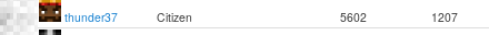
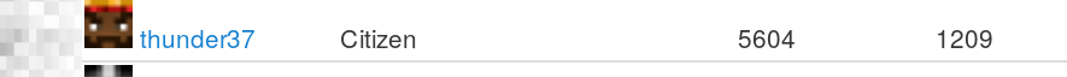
[340,9,367,25] 5602 -> [738,20,796,56] 5604
[431,9,458,25] 1207 -> [936,20,993,56] 1209

